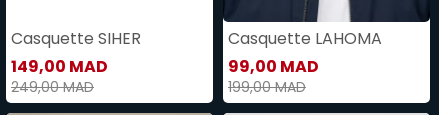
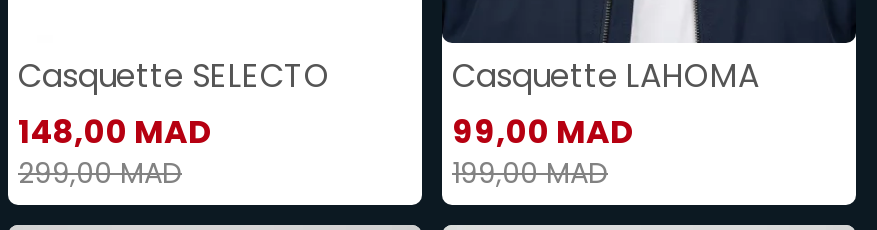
[11,27,141,50] Casquette SIHER -> [18,53,330,99] Casquette SELECTO
[11,55,108,78] 149,00 MAD -> [18,109,212,155] 148,00 MAD
[11,77,94,97] 249,00 MAD -> [18,153,182,193] 299,00 MAD

